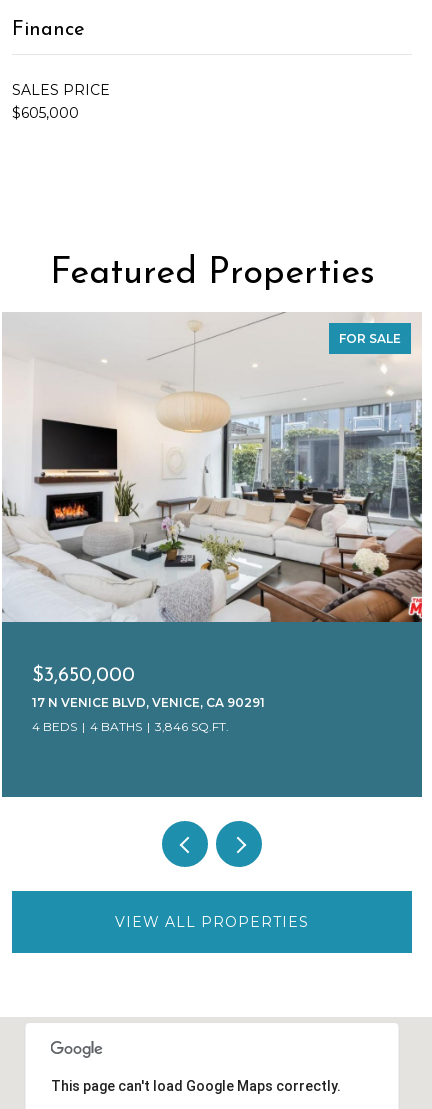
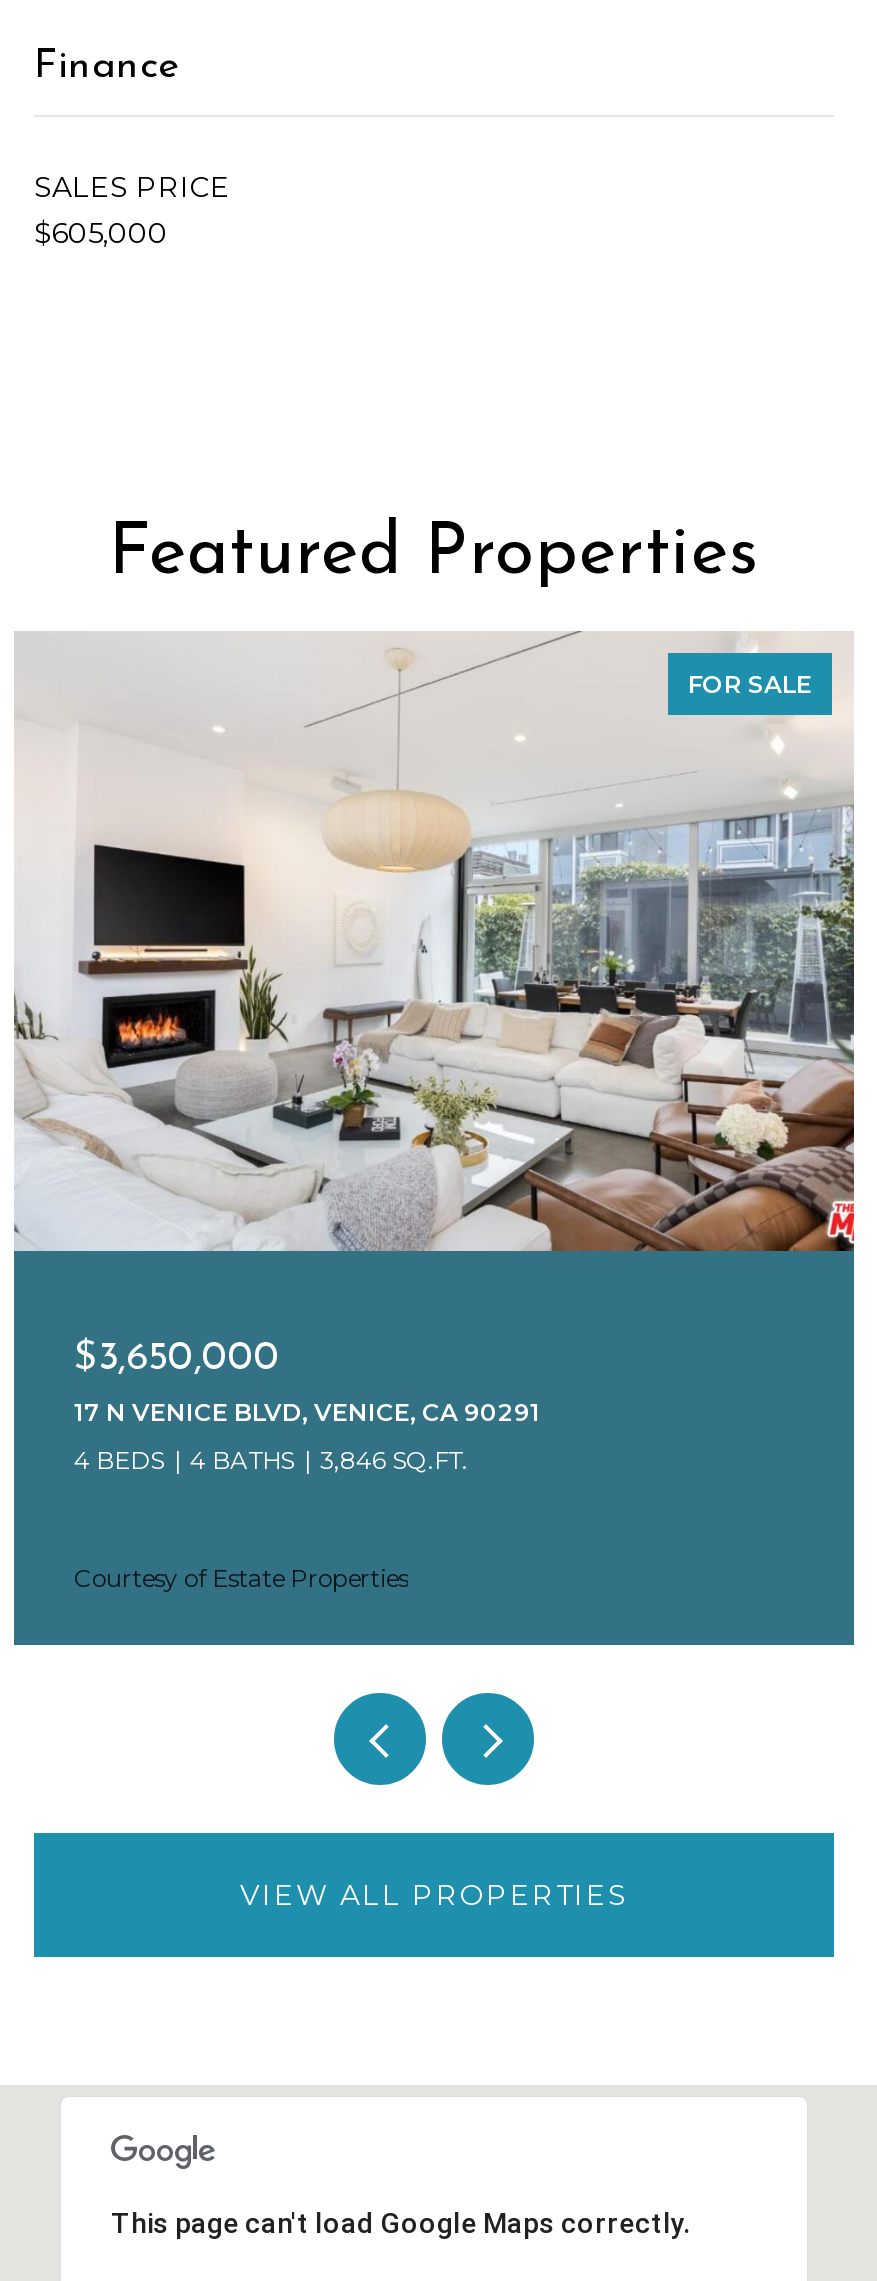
none -> [74,1562,408,1592] Courtesy of Estate Properties

